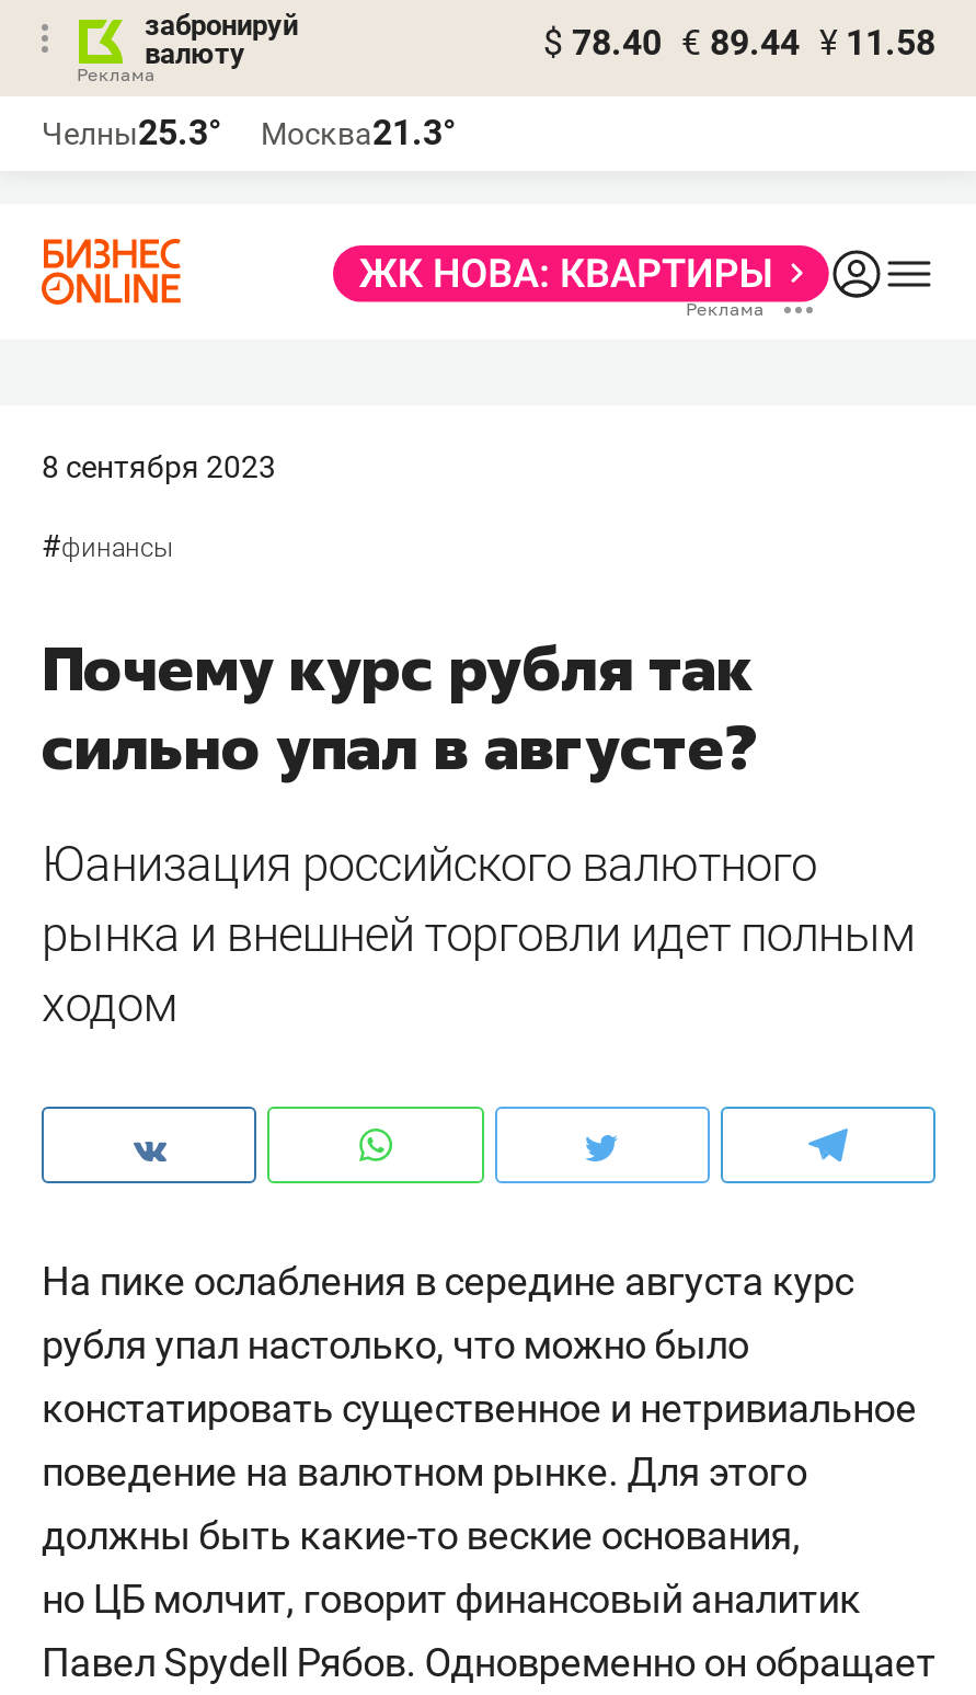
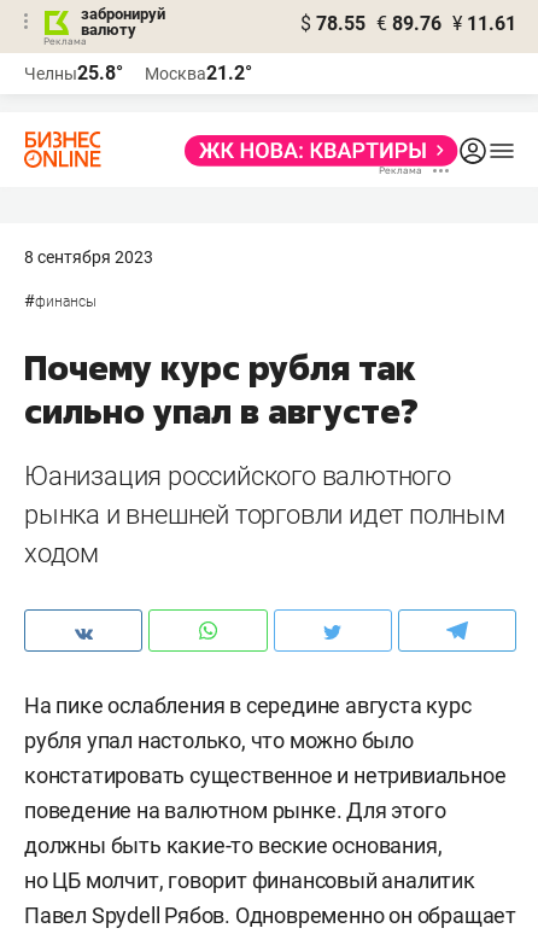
[543,22,935,64] $ 78.40 € 89.44 ¥ 11.58 -> [300,12,516,35] $ 78.55 € 89.76 ¥ 11.61
[42,112,221,153] Челны25.3° -> [24,62,123,84] Челны25.8°
[261,112,456,153] Москва21.3° -> [145,62,252,84] Москва21.2°

